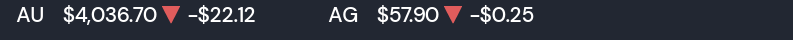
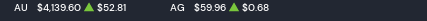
[63,2,157,28] $4,036.70 -> [37,1,81,14] $4,139.60
[188,2,256,28] -$22.12 -> [97,1,126,14] $52.81
[377,2,439,28] $57.90 -> [194,1,226,14] $59.96
[470,2,534,28] -$0.25 -> [242,1,269,14] $0.68

